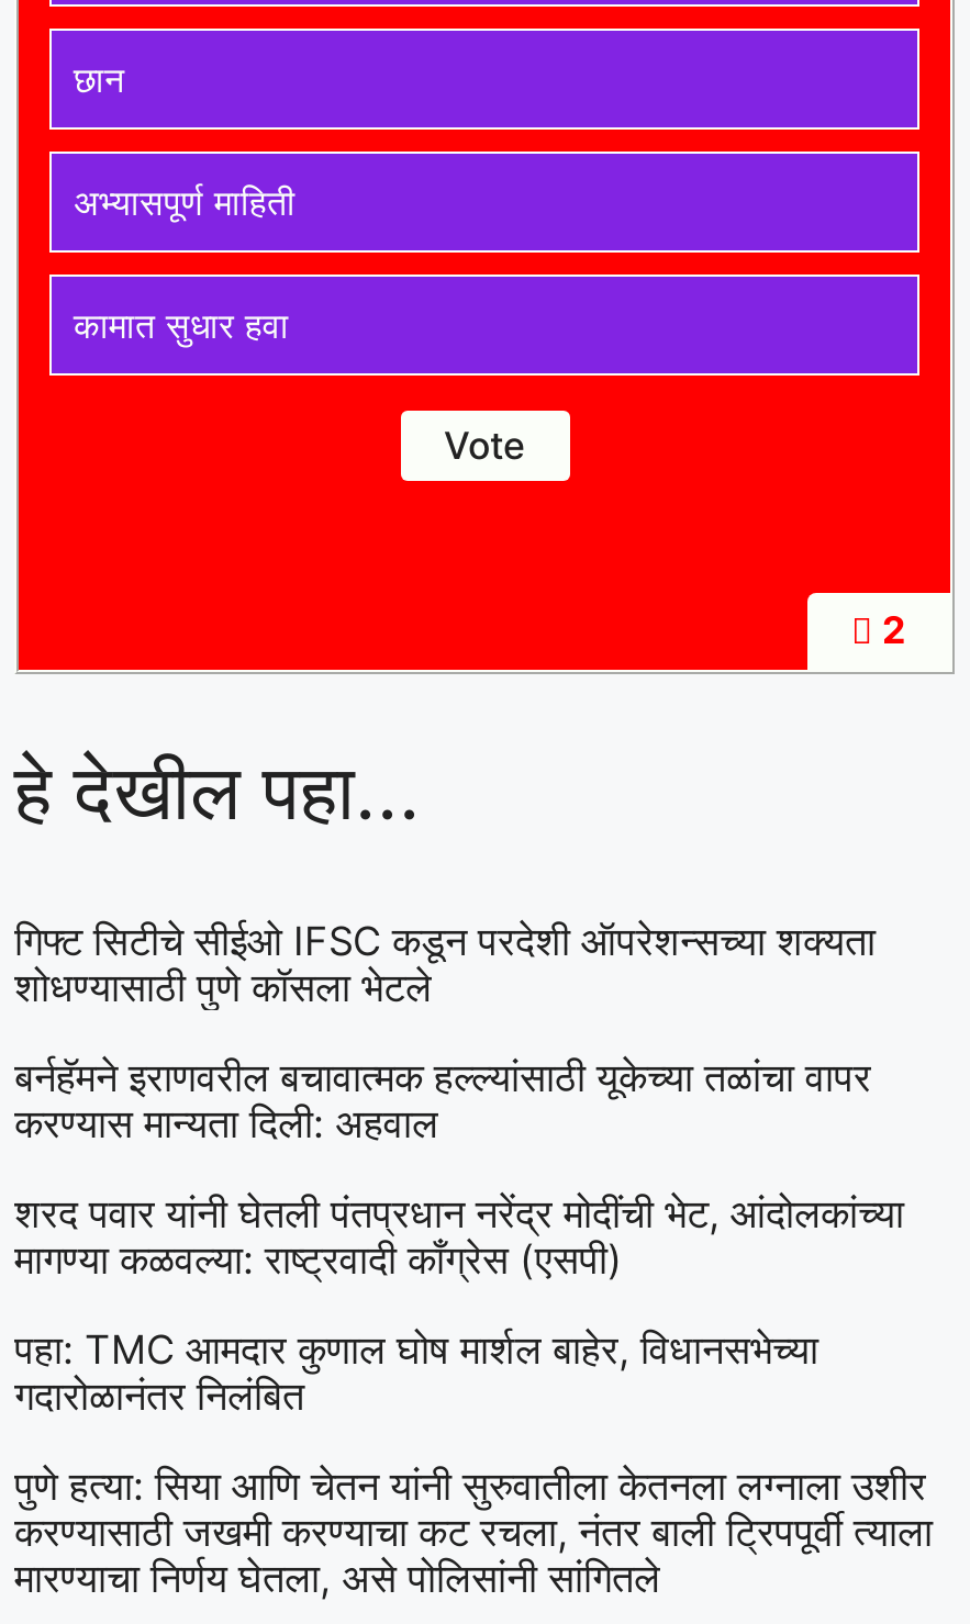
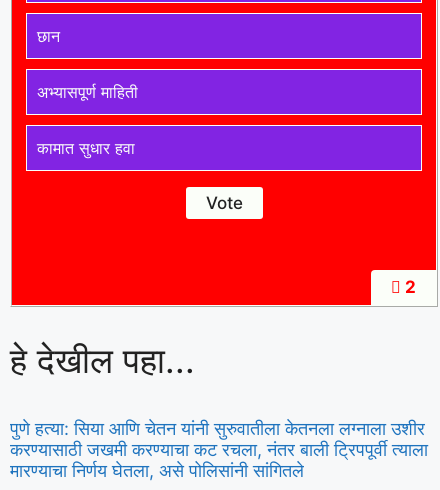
[14,918,904,1419] गिफ्ट सिटीचे सीईओ IFSC कडून परदेशी ऑपरेशन्सच्या शक्यता | शोधण्यासाठी पुणे कॉसला भेटले | बर्नहॅमने इराणवरील बचावात्मक हल्ल्यांसाठी यूकेच्या तळांचा वापर | करण्यास मान्यता दिली: अहवाल | शरद पवार यांनी घेतली पंतप्रधान नरेंद्र मोदींची भेट, आंदोलकांच्या | मागण्या कळवल्या: राष्ट्रवादी काँग्रेस (एसपी) | पहा: TMC आमदार कुणाल घोष मार्शल बाहेर, विधानसभेच्या | गदारोळानंतर निलंबित -> none

